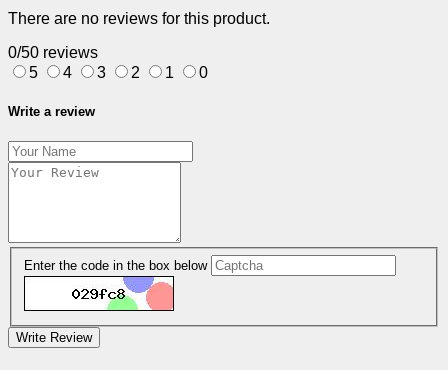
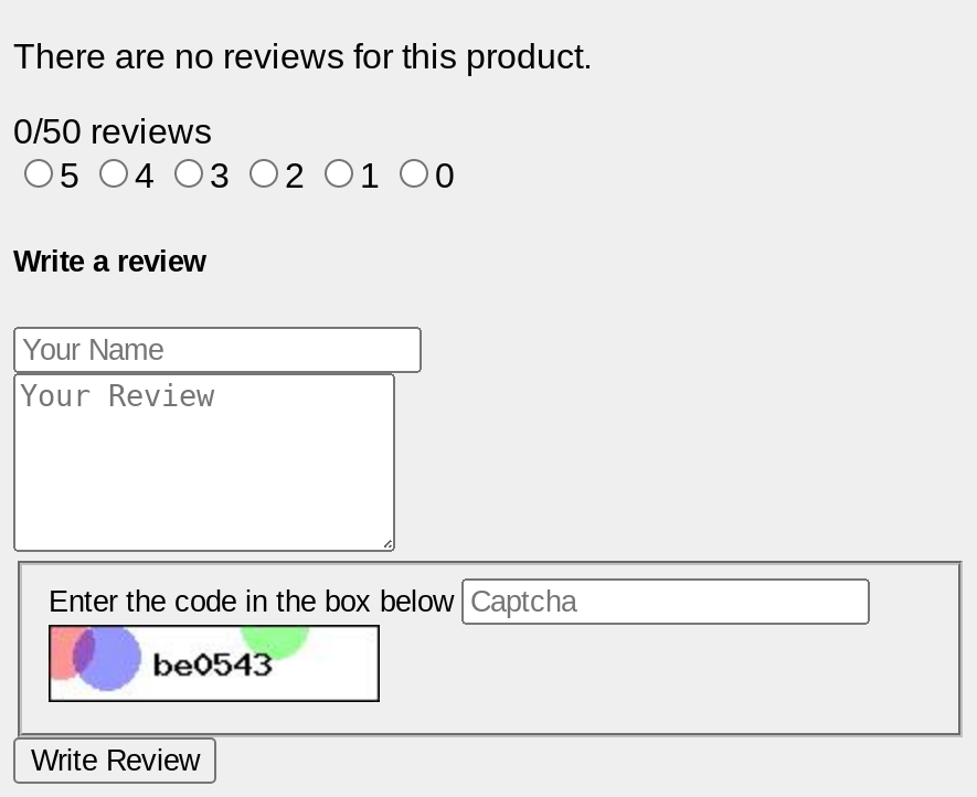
[24,275,174,311] [image] -> [49,623,380,702] [image]

